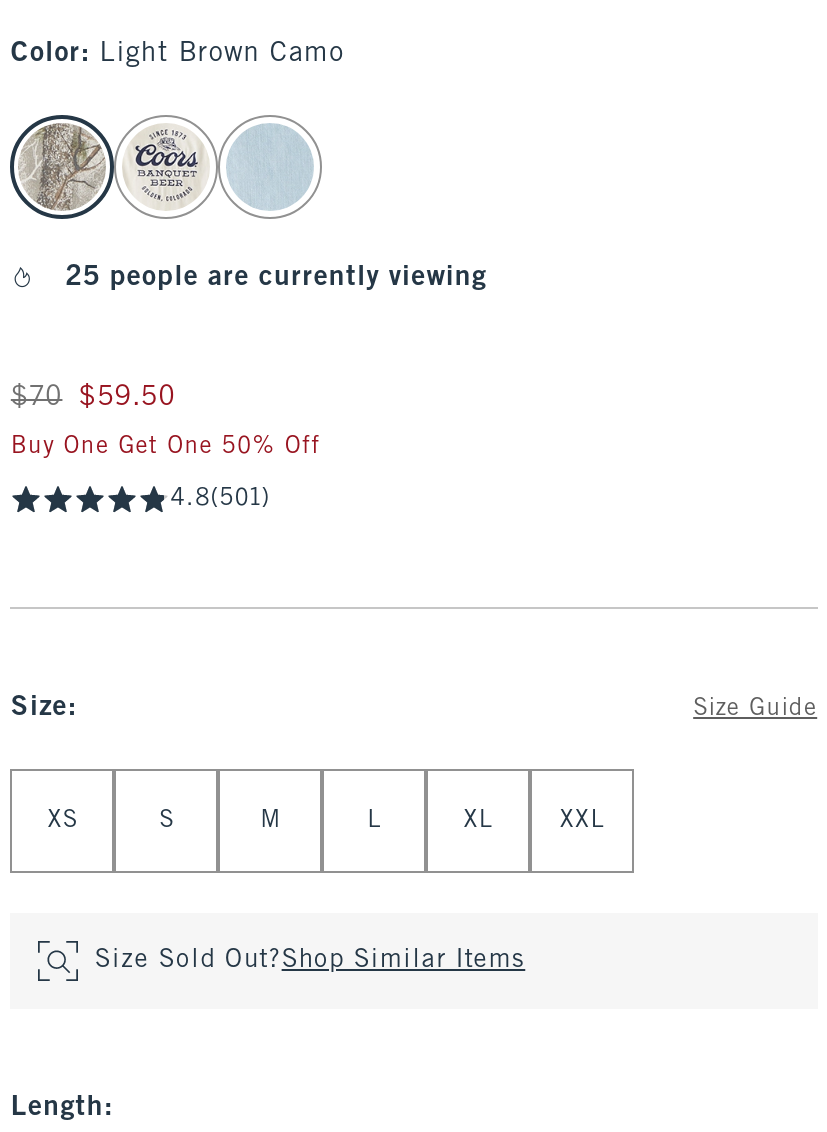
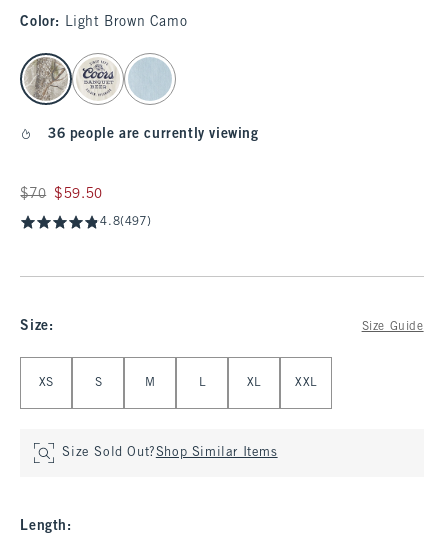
[66,265,487,291] 25 people are currently viewing -> [48,128,259,141] 36 people are currently viewing
[11,435,320,511] Buy One Get One 50% Off | 4.8(501) -> [100,216,151,228] 4.8(497)

